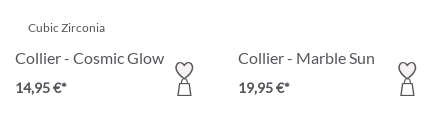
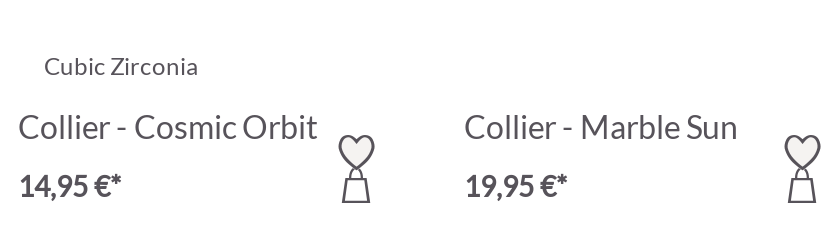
[15,48,164,67] Collier - Cosmic Glow -> [18,107,318,145] Collier - Cosmic Orbit

